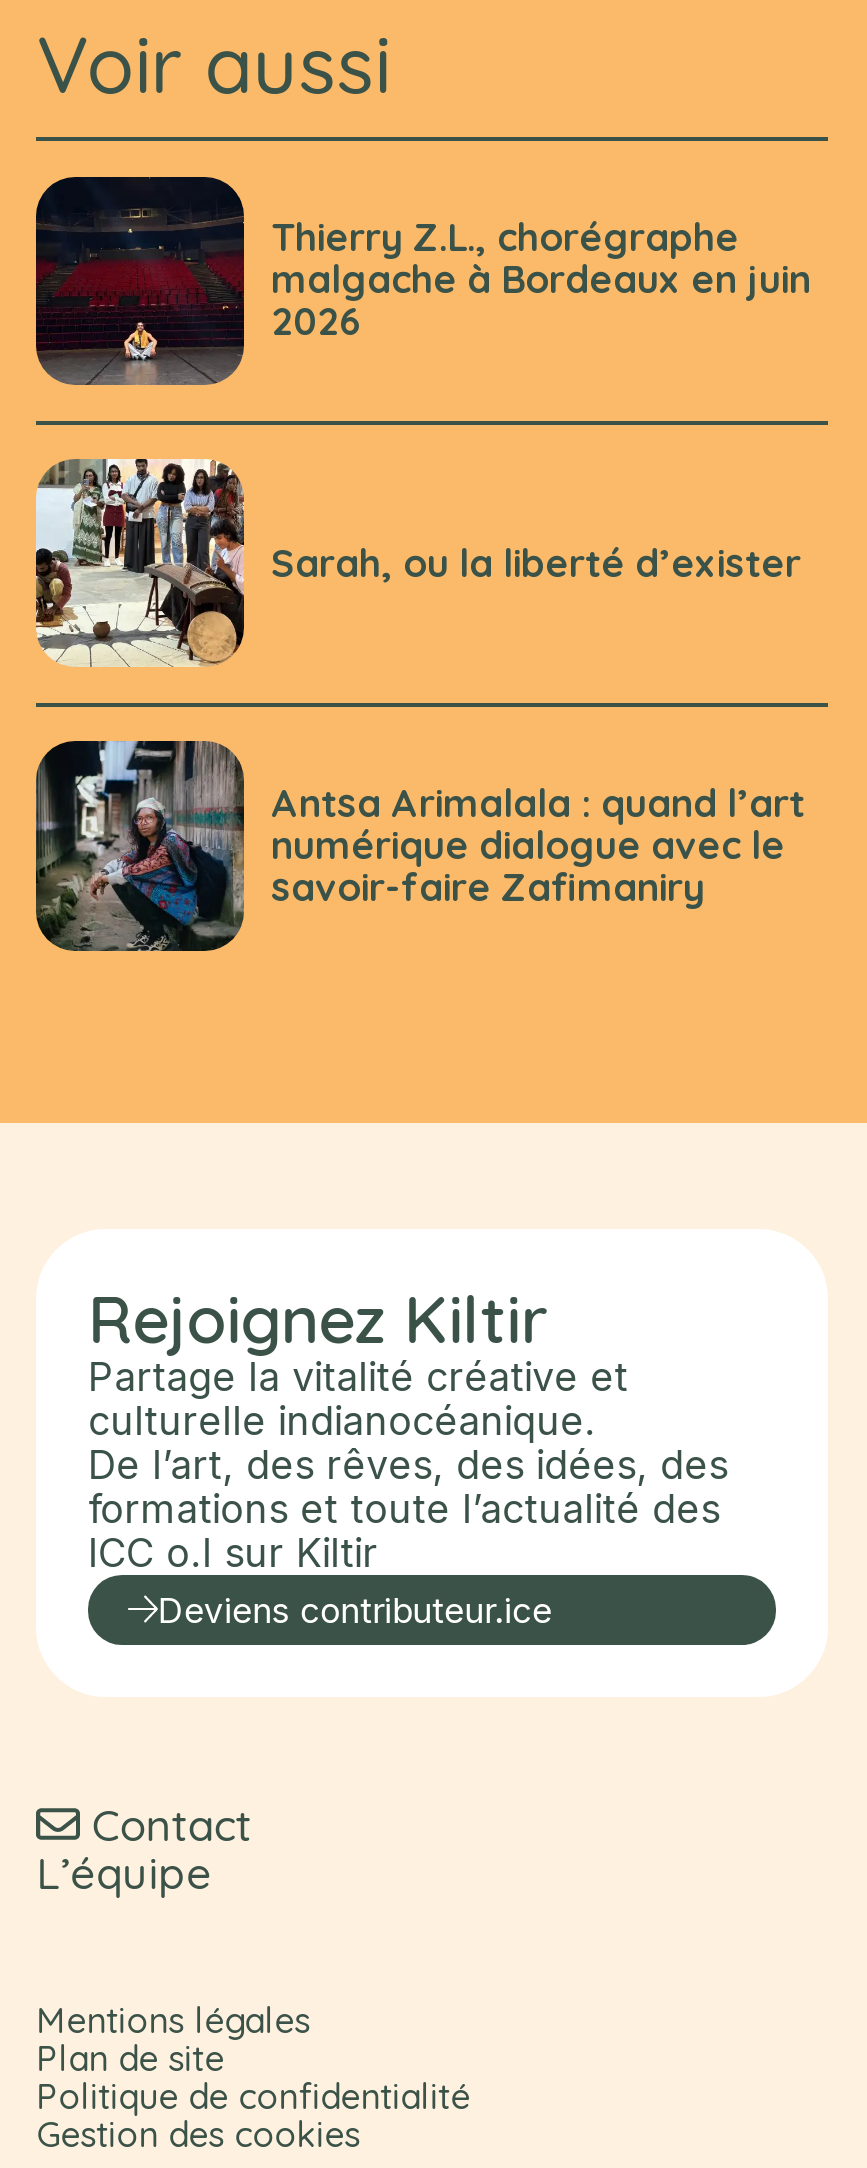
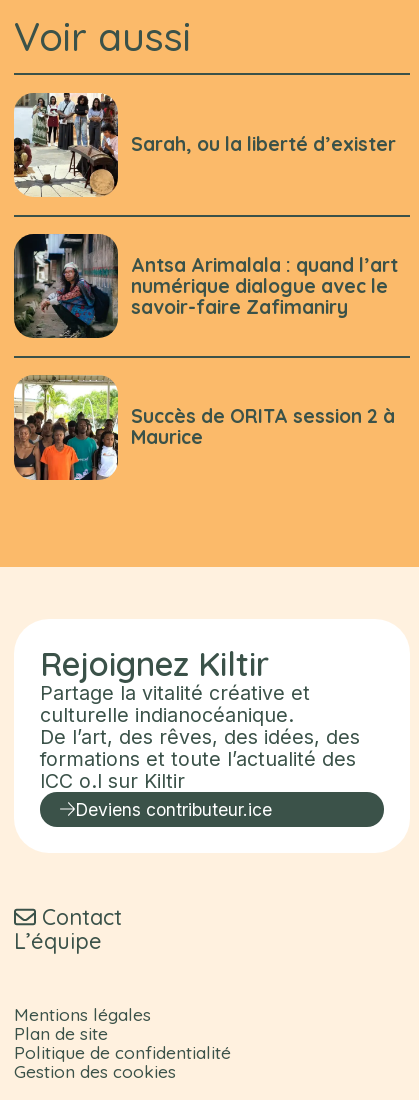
[34,175,811,387] [image] | Thierry Z.L., chorégraphe | malgache à Bordeaux en juin | 2026 -> none
moved [32,455,805,911] -> [12,91,398,319]: [image] | Sarah, ou la liberté d’exister | Antsa Arimalala : quand l’art | numérique dialogue avec le | savoir-faire Zafimaniry
none -> [13,374,395,481] [image] | Succès de ORITA session 2 à | Maurice

